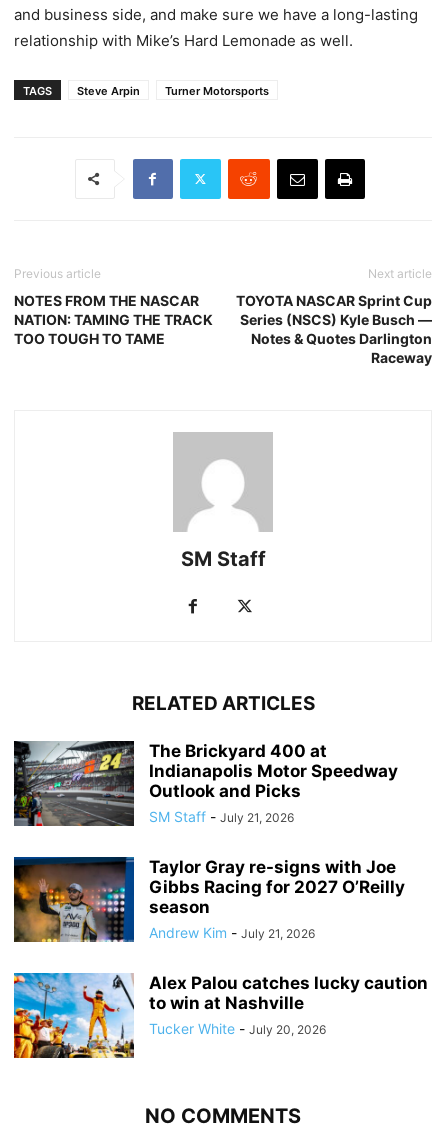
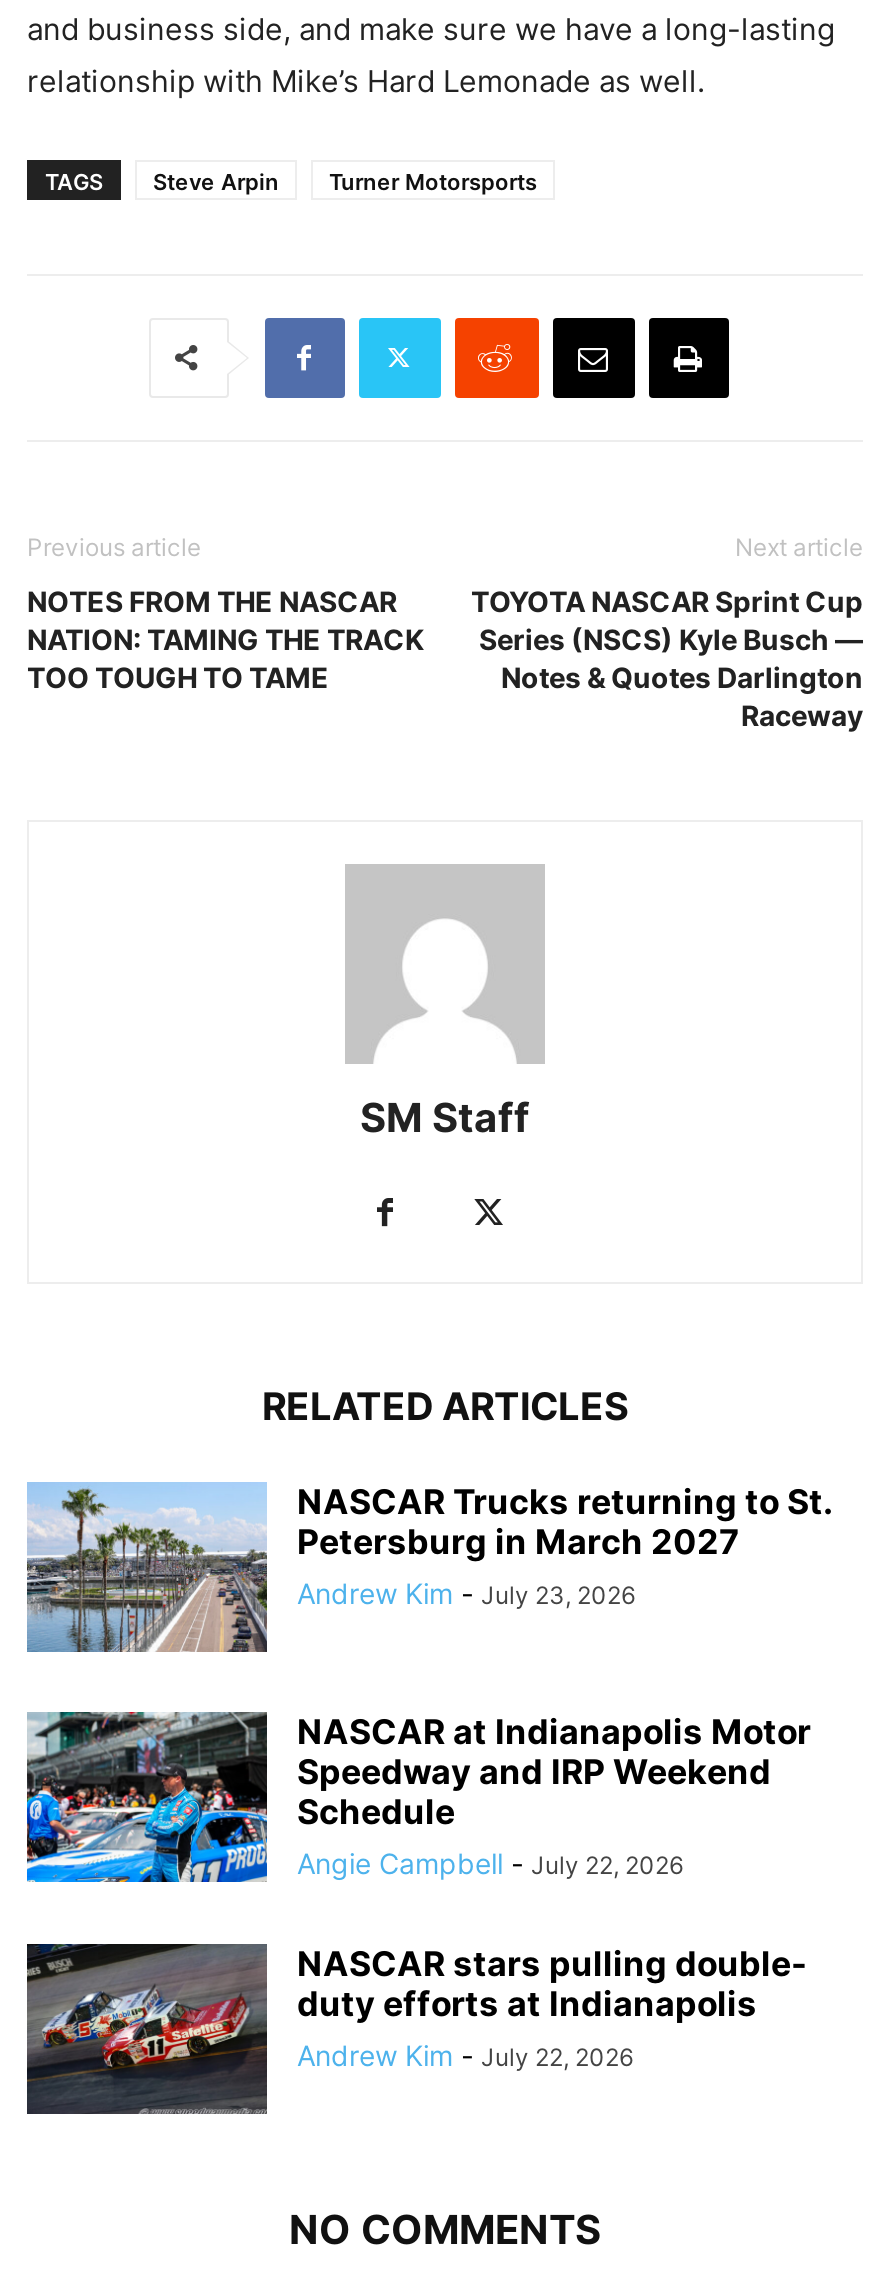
[13,740,398,827] [image] | The Brickyard 400 at | Indianapolis Motor Speedway | Outlook and Picks | SM Staff - July 21, 2026 -> [27,1481,831,1654] [image] | NASCAR Trucks returning to St. | Petersburg in March 2027 | Andrew Kim - July 23, 2026
[13,856,405,943] [image] | Taylor Gray re-signs with Joe | Gibbs Racing for 2027 O’Reilly | season | Andrew Kim - July 21, 2026 -> [25,1710,811,1884] [image] | NASCAR at Indianapolis Motor | Speedway and IRP Weekend | Schedule | Angie Campbell - July 22, 2026
[13,972,428,1059] [image] | Alex Palou catches lucky caution | to win at Nashville | Tucker White - July 20, 2026 -> [25,1942,807,2116] [image] | NASCAR stars pulling double- | duty efforts at Indianapolis | Andrew Kim - July 22, 2026

